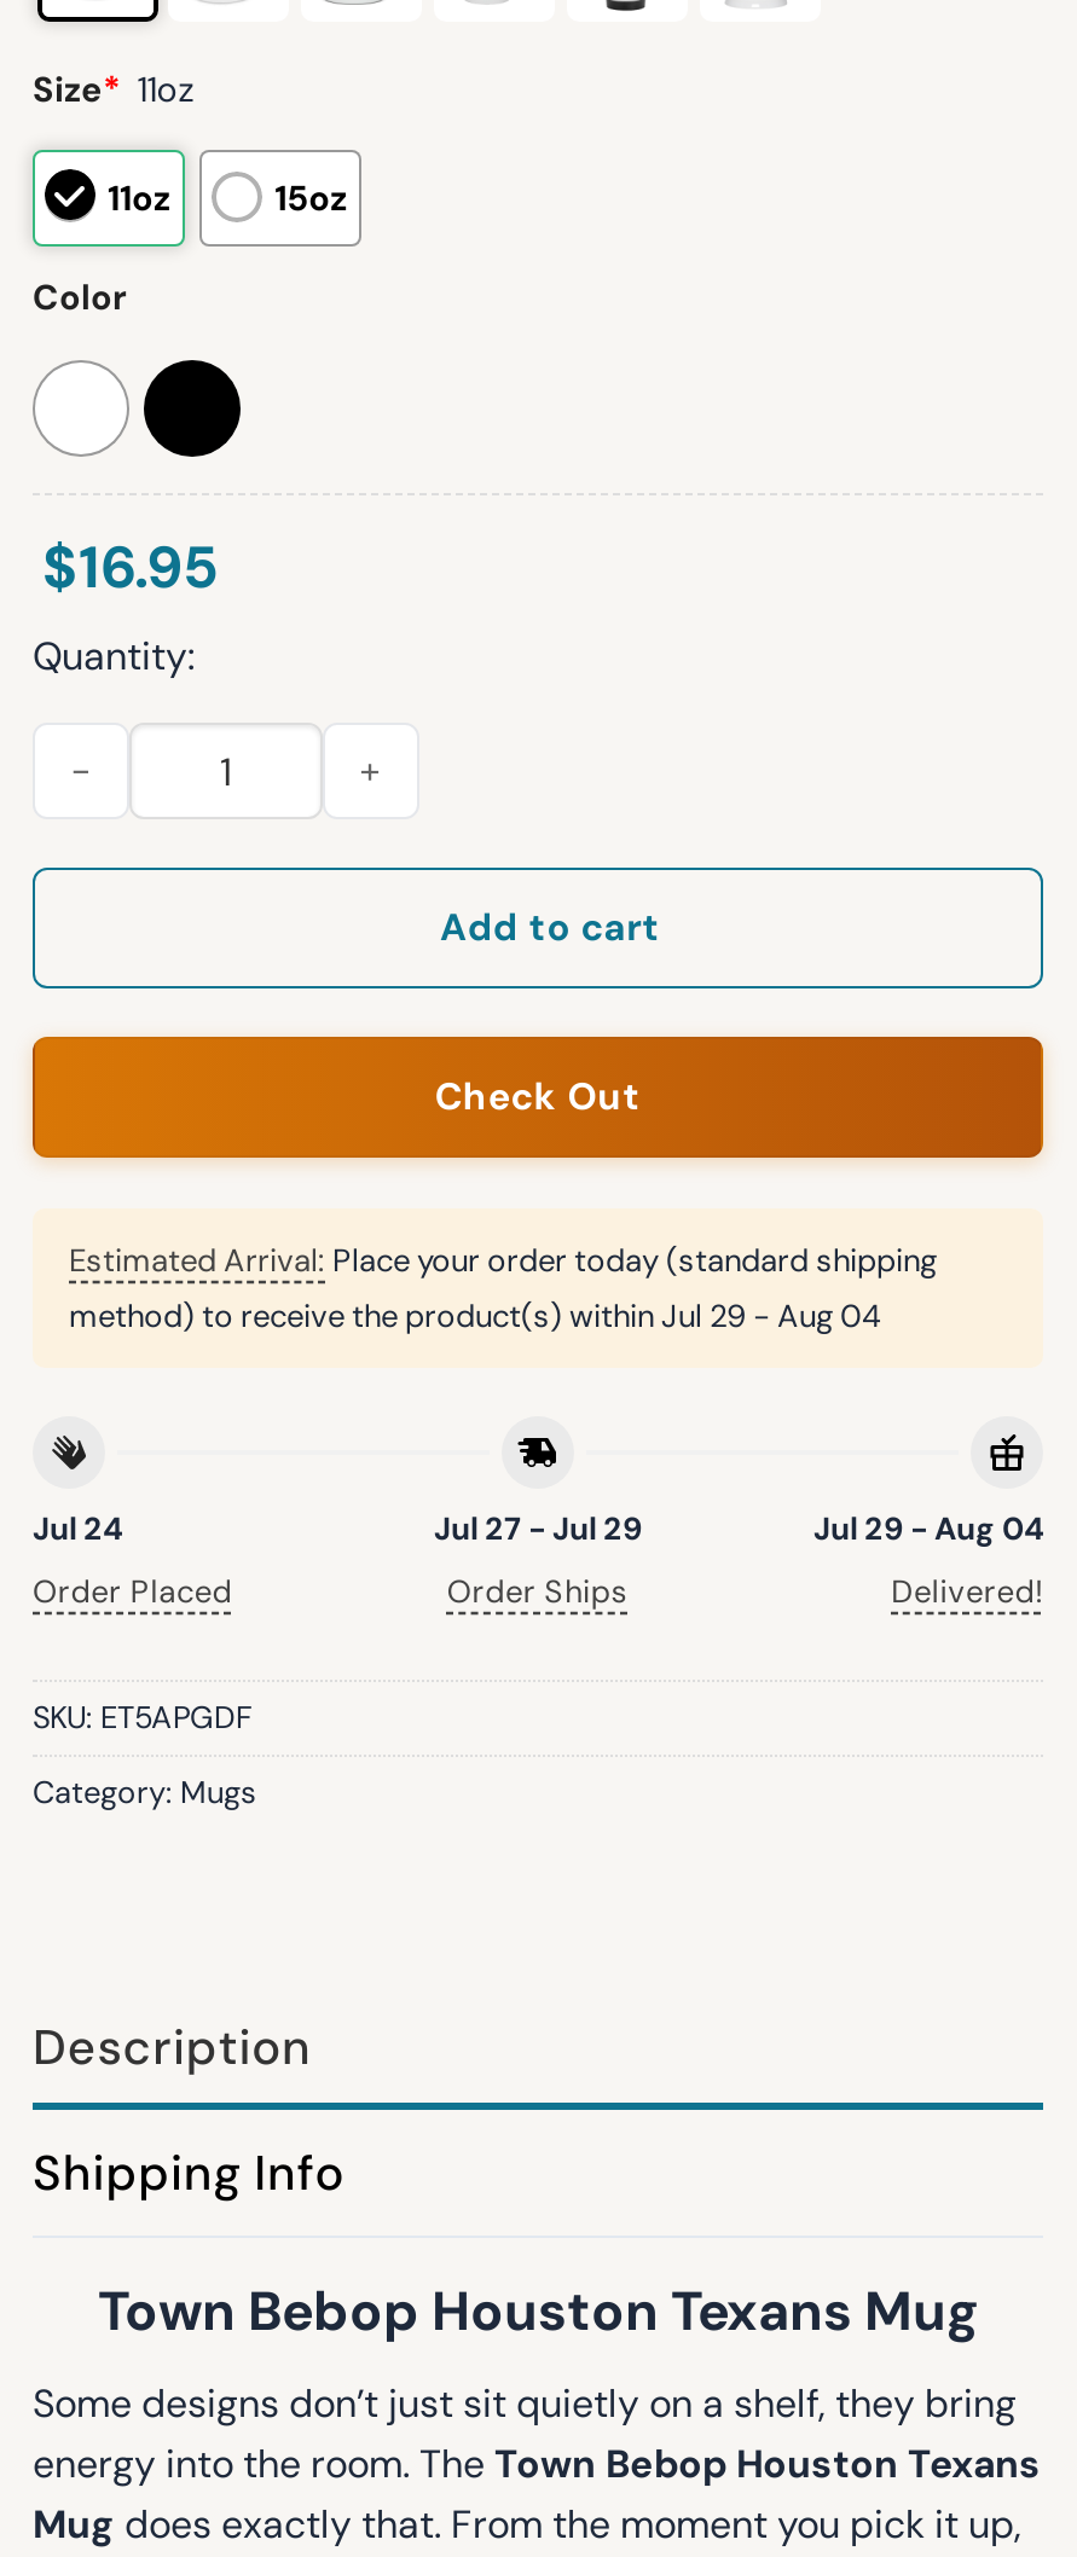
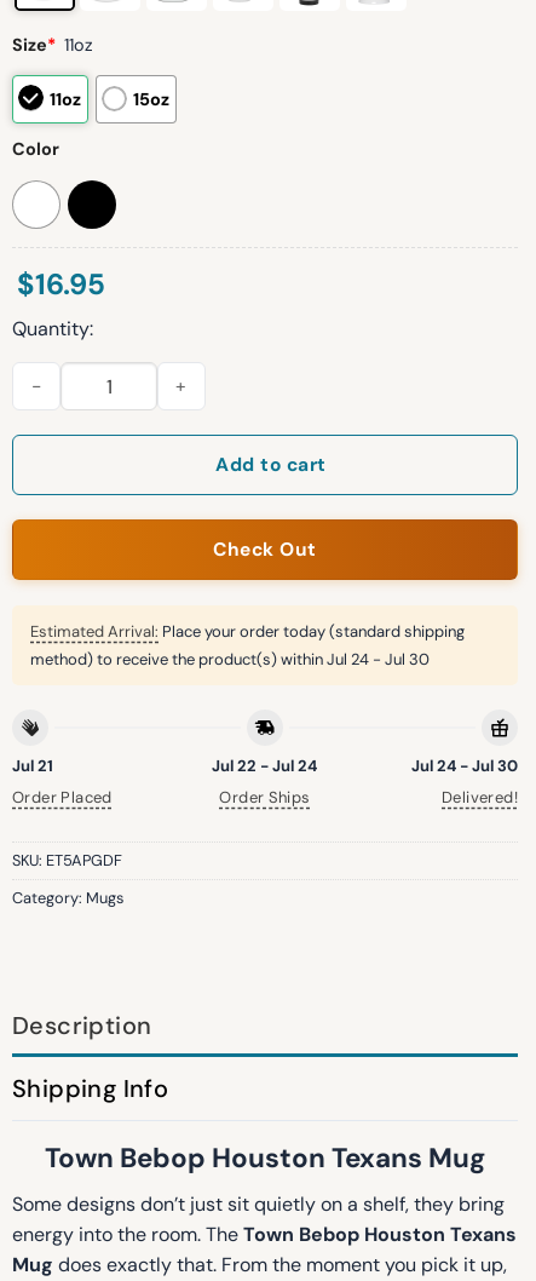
[69,1296,881,1337] method) to receive the product(s) within Jul 29 - Aug 04 -> [30,649,430,670] method) to receive the product(s) within Jul 24 - Jul 30
[33,1507,122,1548] Jul 24 -> [12,755,53,776] Jul 21
[434,1507,642,1548] Jul 27 - Jul 29 -> [212,755,318,776] Jul 22 - Jul 24
[813,1507,1043,1548] Jul 29 - Aug 04 -> [411,755,518,776] Jul 24 - Jul 30

